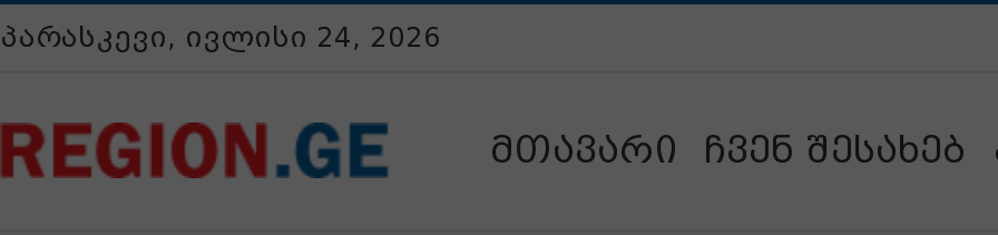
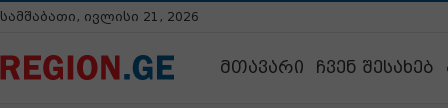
[0,22,441,53] პარასკევი, ივლისი 24, 2026 -> [0,10,199,24] სამშაბათი, ივლისი 21, 2026

